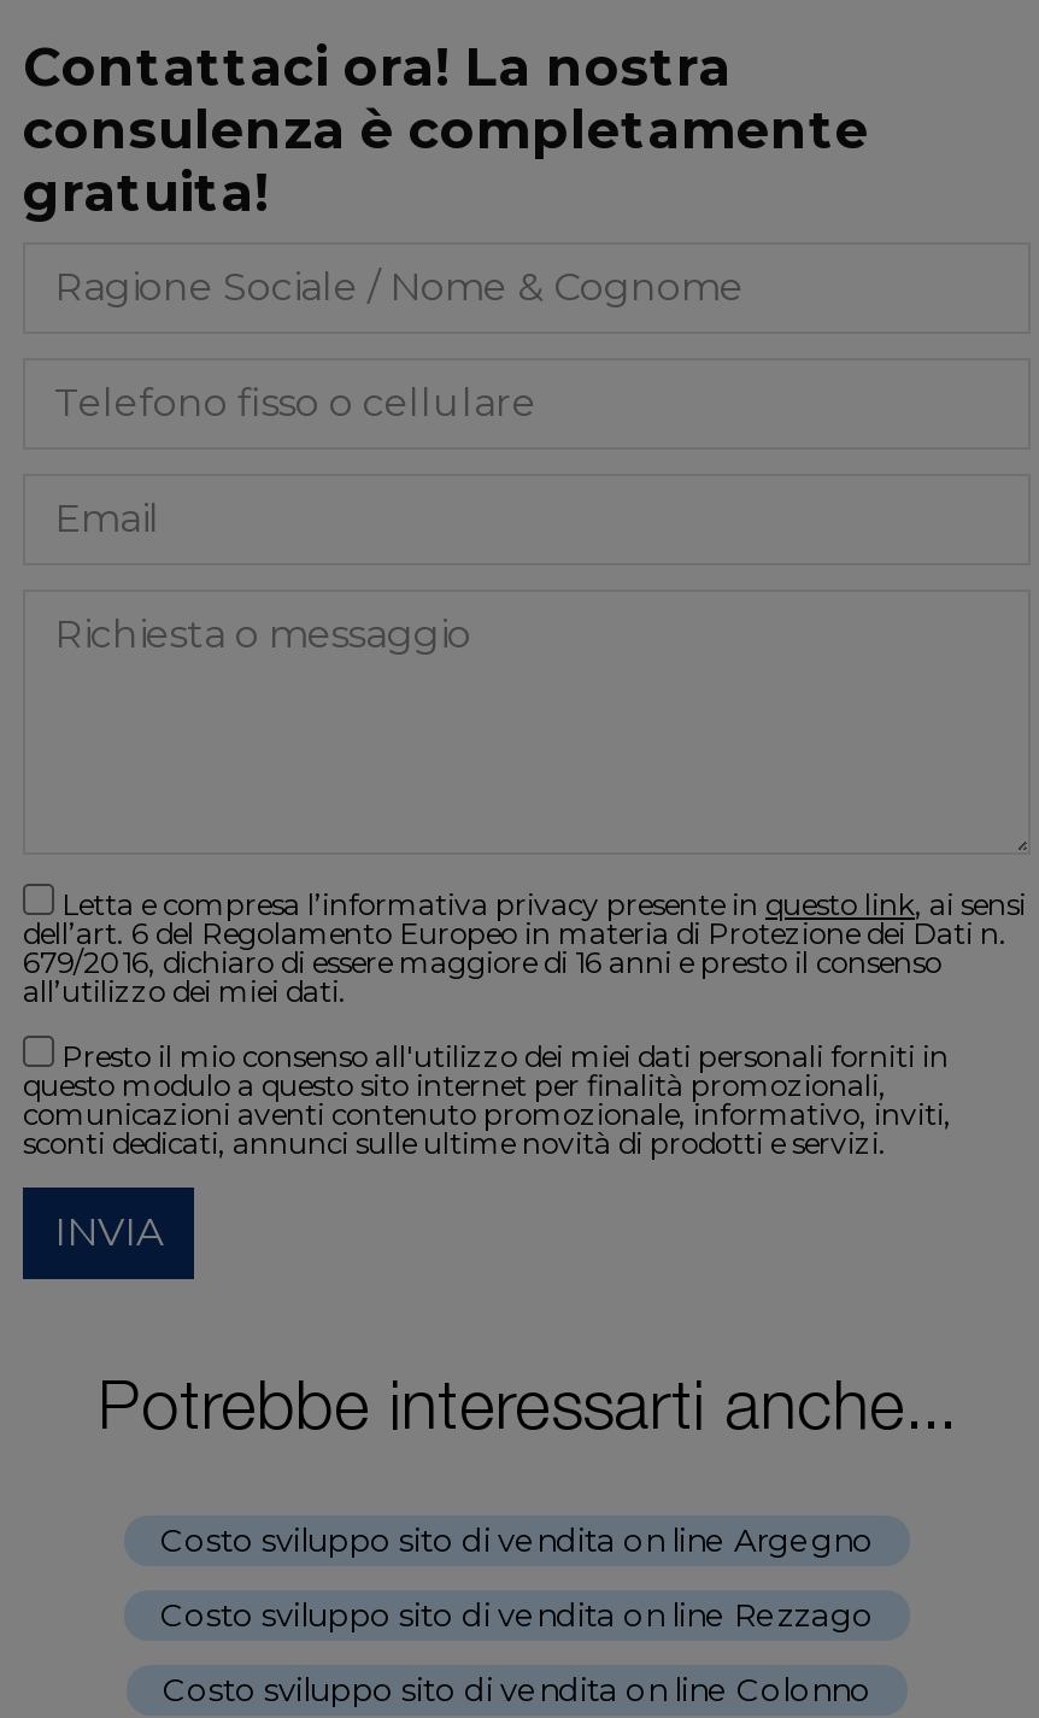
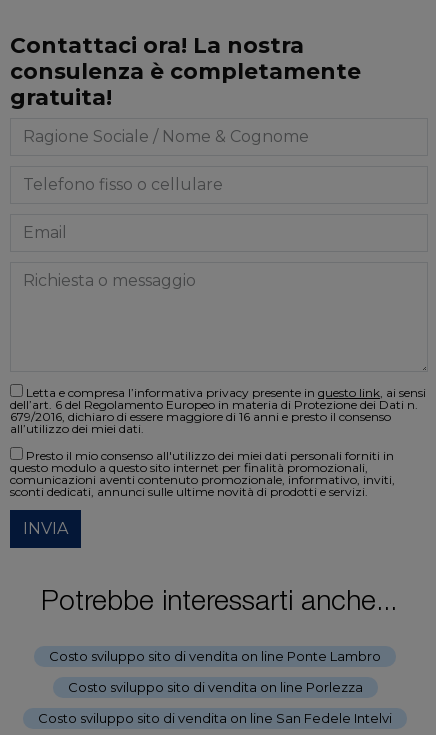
[160,1519,874,1558] Costo sviluppo sito di vendita on line Argegno -> [49,648,381,664] Costo sviluppo sito di vendita on line Ponte Lambro
[160,1594,874,1633] Costo sviluppo sito di vendita on line Rezzago -> [67,679,362,695] Costo sviluppo sito di vendita on line Porlezza
[163,1669,871,1707] Costo sviluppo sito di vendita on line Colonno -> [38,710,392,726] Costo sviluppo sito di vendita on line San Fedele Intelvi

